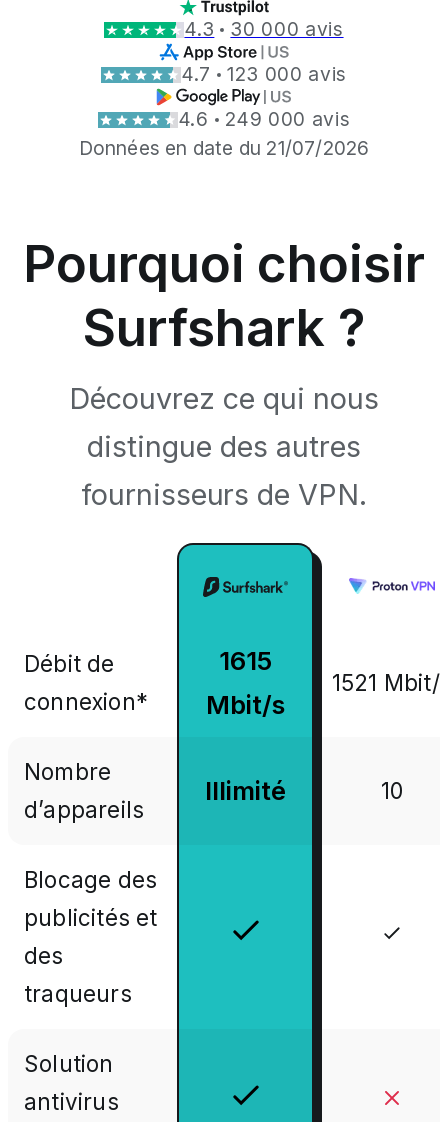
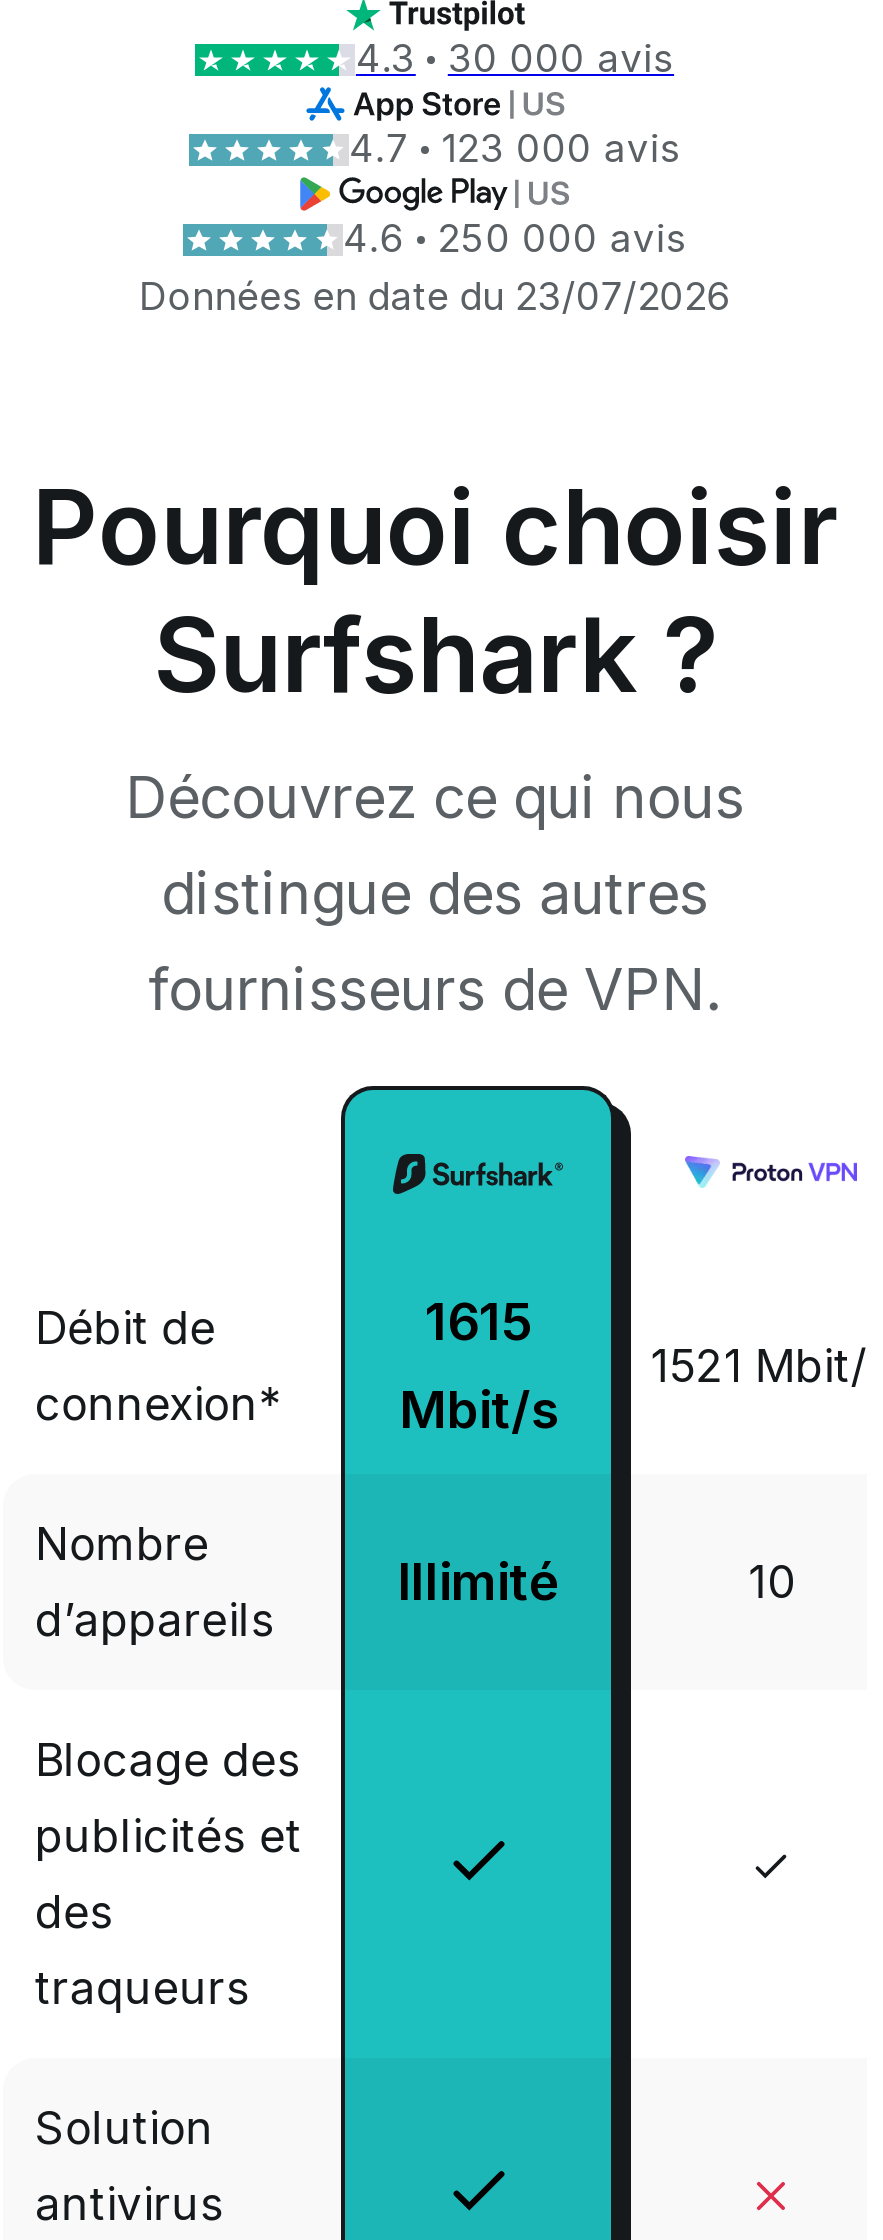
[178,107,350,131] 4.6 249 000 avis -> [343,214,687,262] 4.6 250 000 avis
[79,136,369,160] Données en date du 21/07/2026 -> [139,272,731,320] Données en date du 23/07/2026

